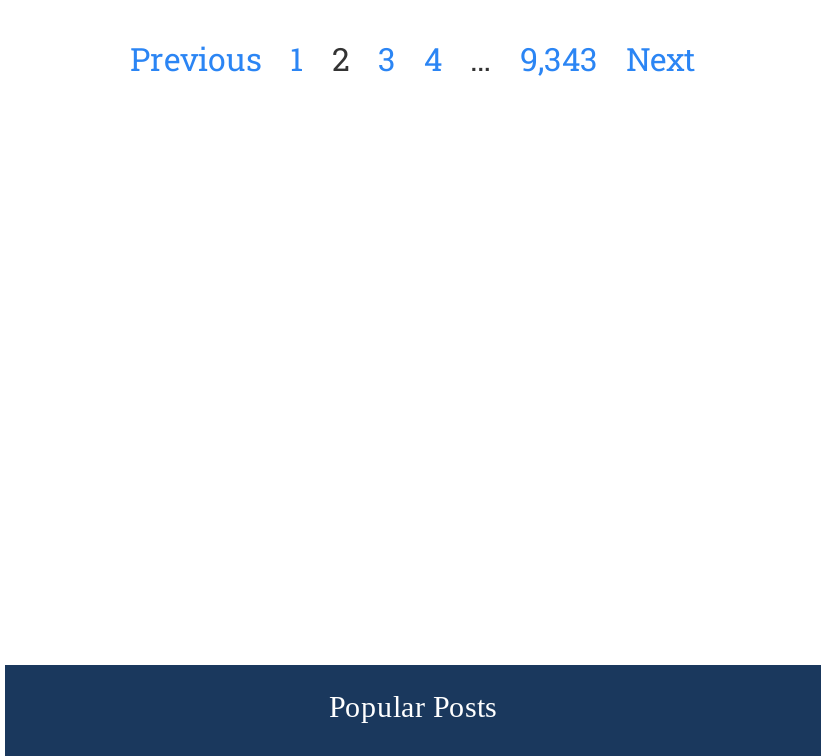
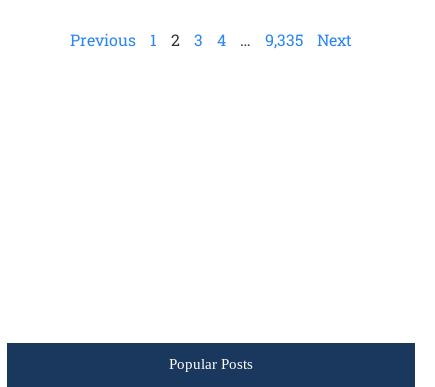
[520,37,598,79] 9,343 -> [265,28,303,49] 9,335

